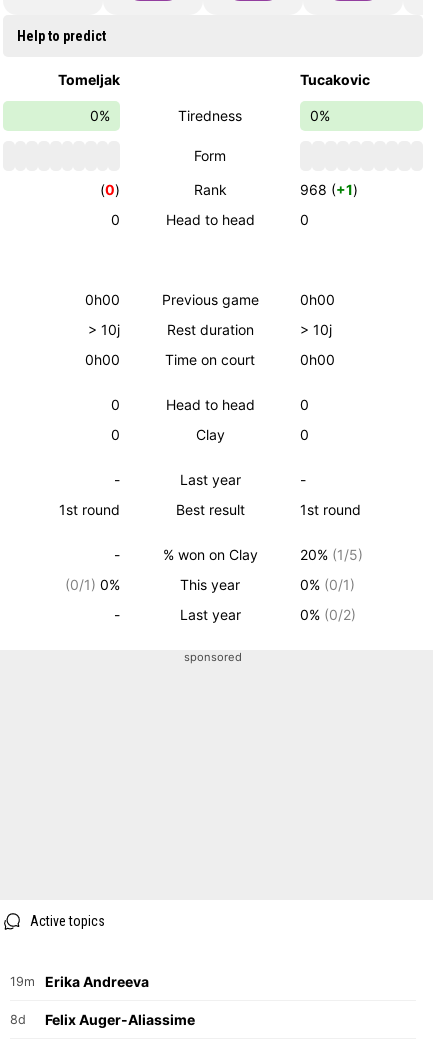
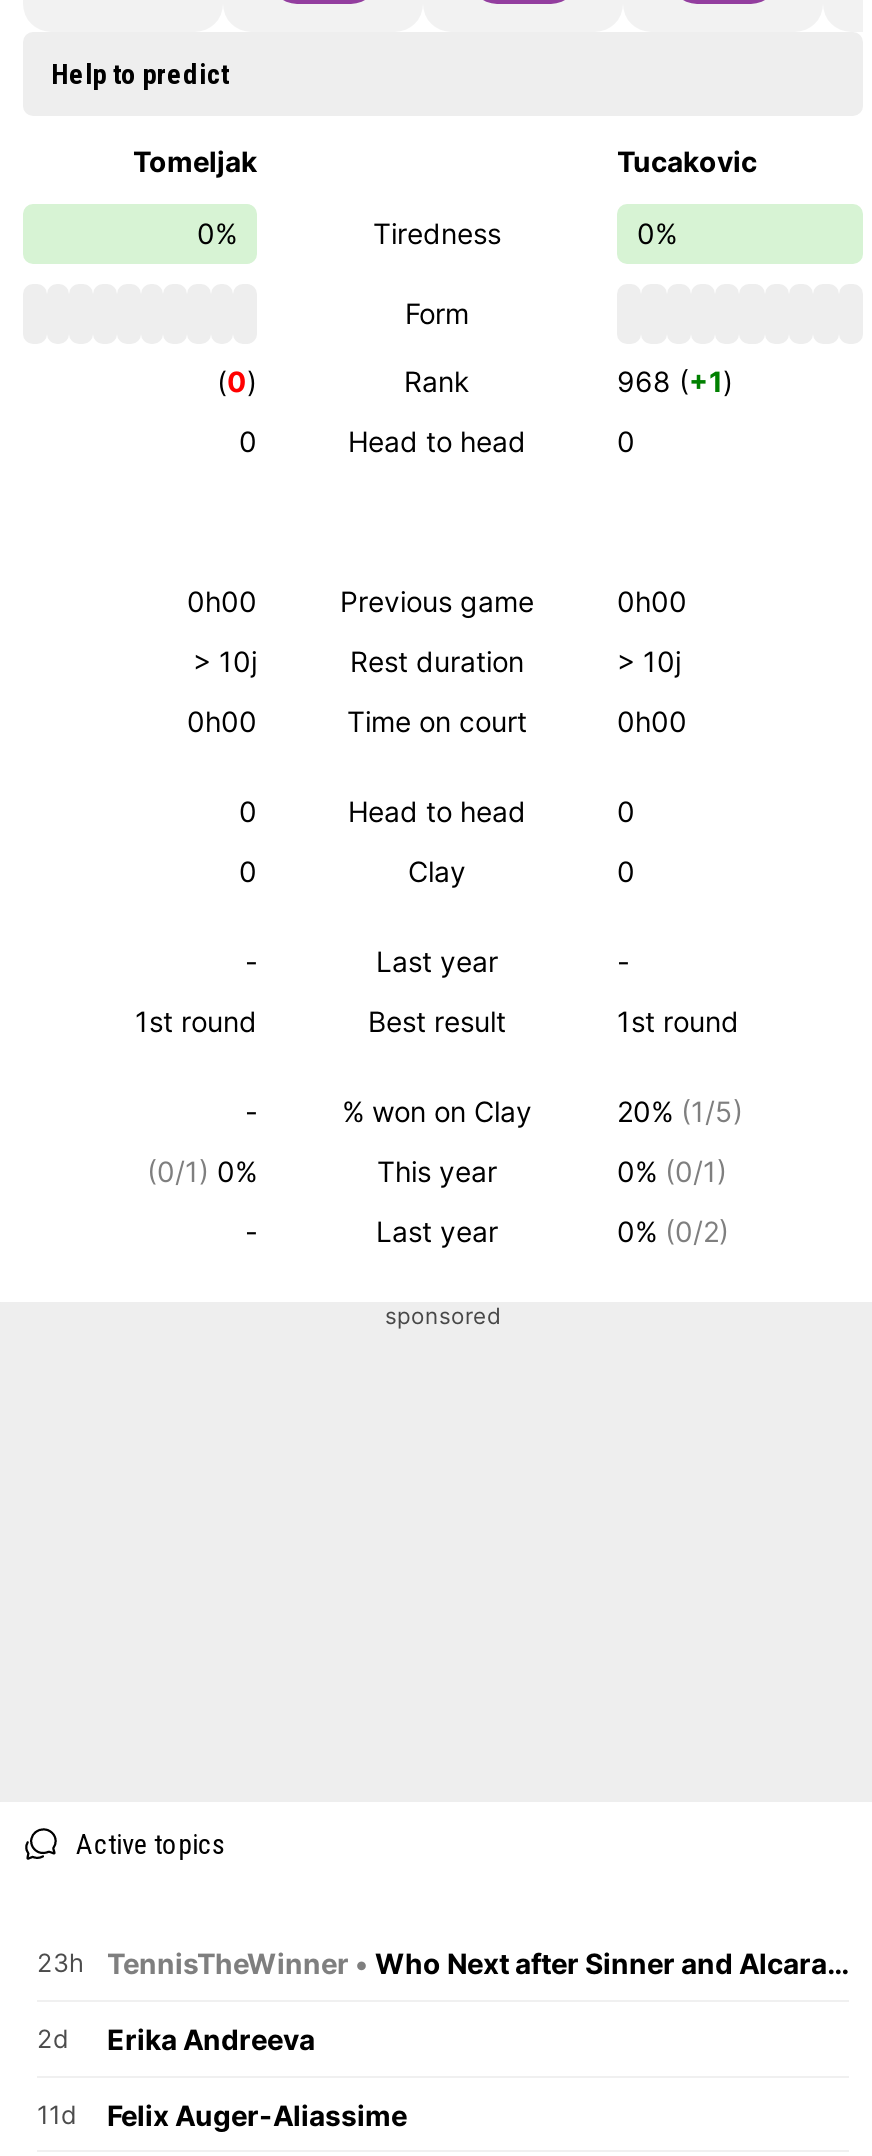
[10,974,35,989] 19m -> [37,1946,827,2054] 23h | TennisTheWinner • Who Next after Sinner and Alcaraz? | 2d
[10,1011,195,1028] 8d Felix Auger-Aliassime -> [37,2097,407,2131] 11d Felix Auger-Aliassime

